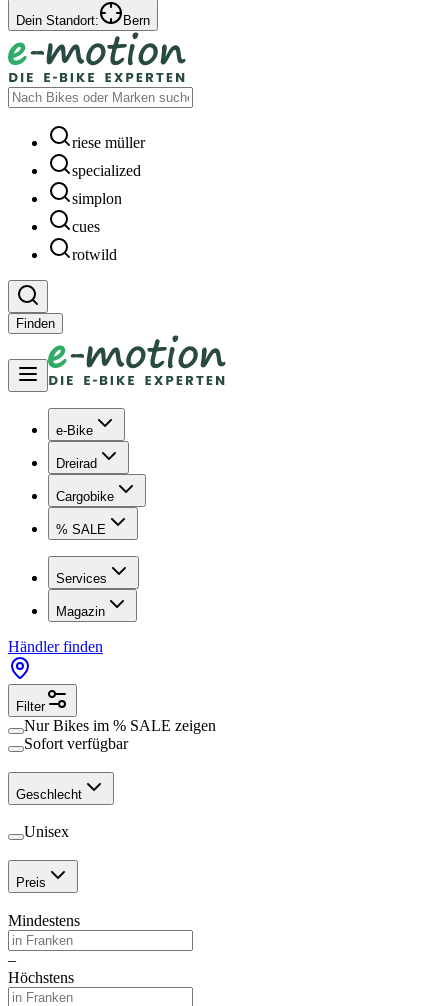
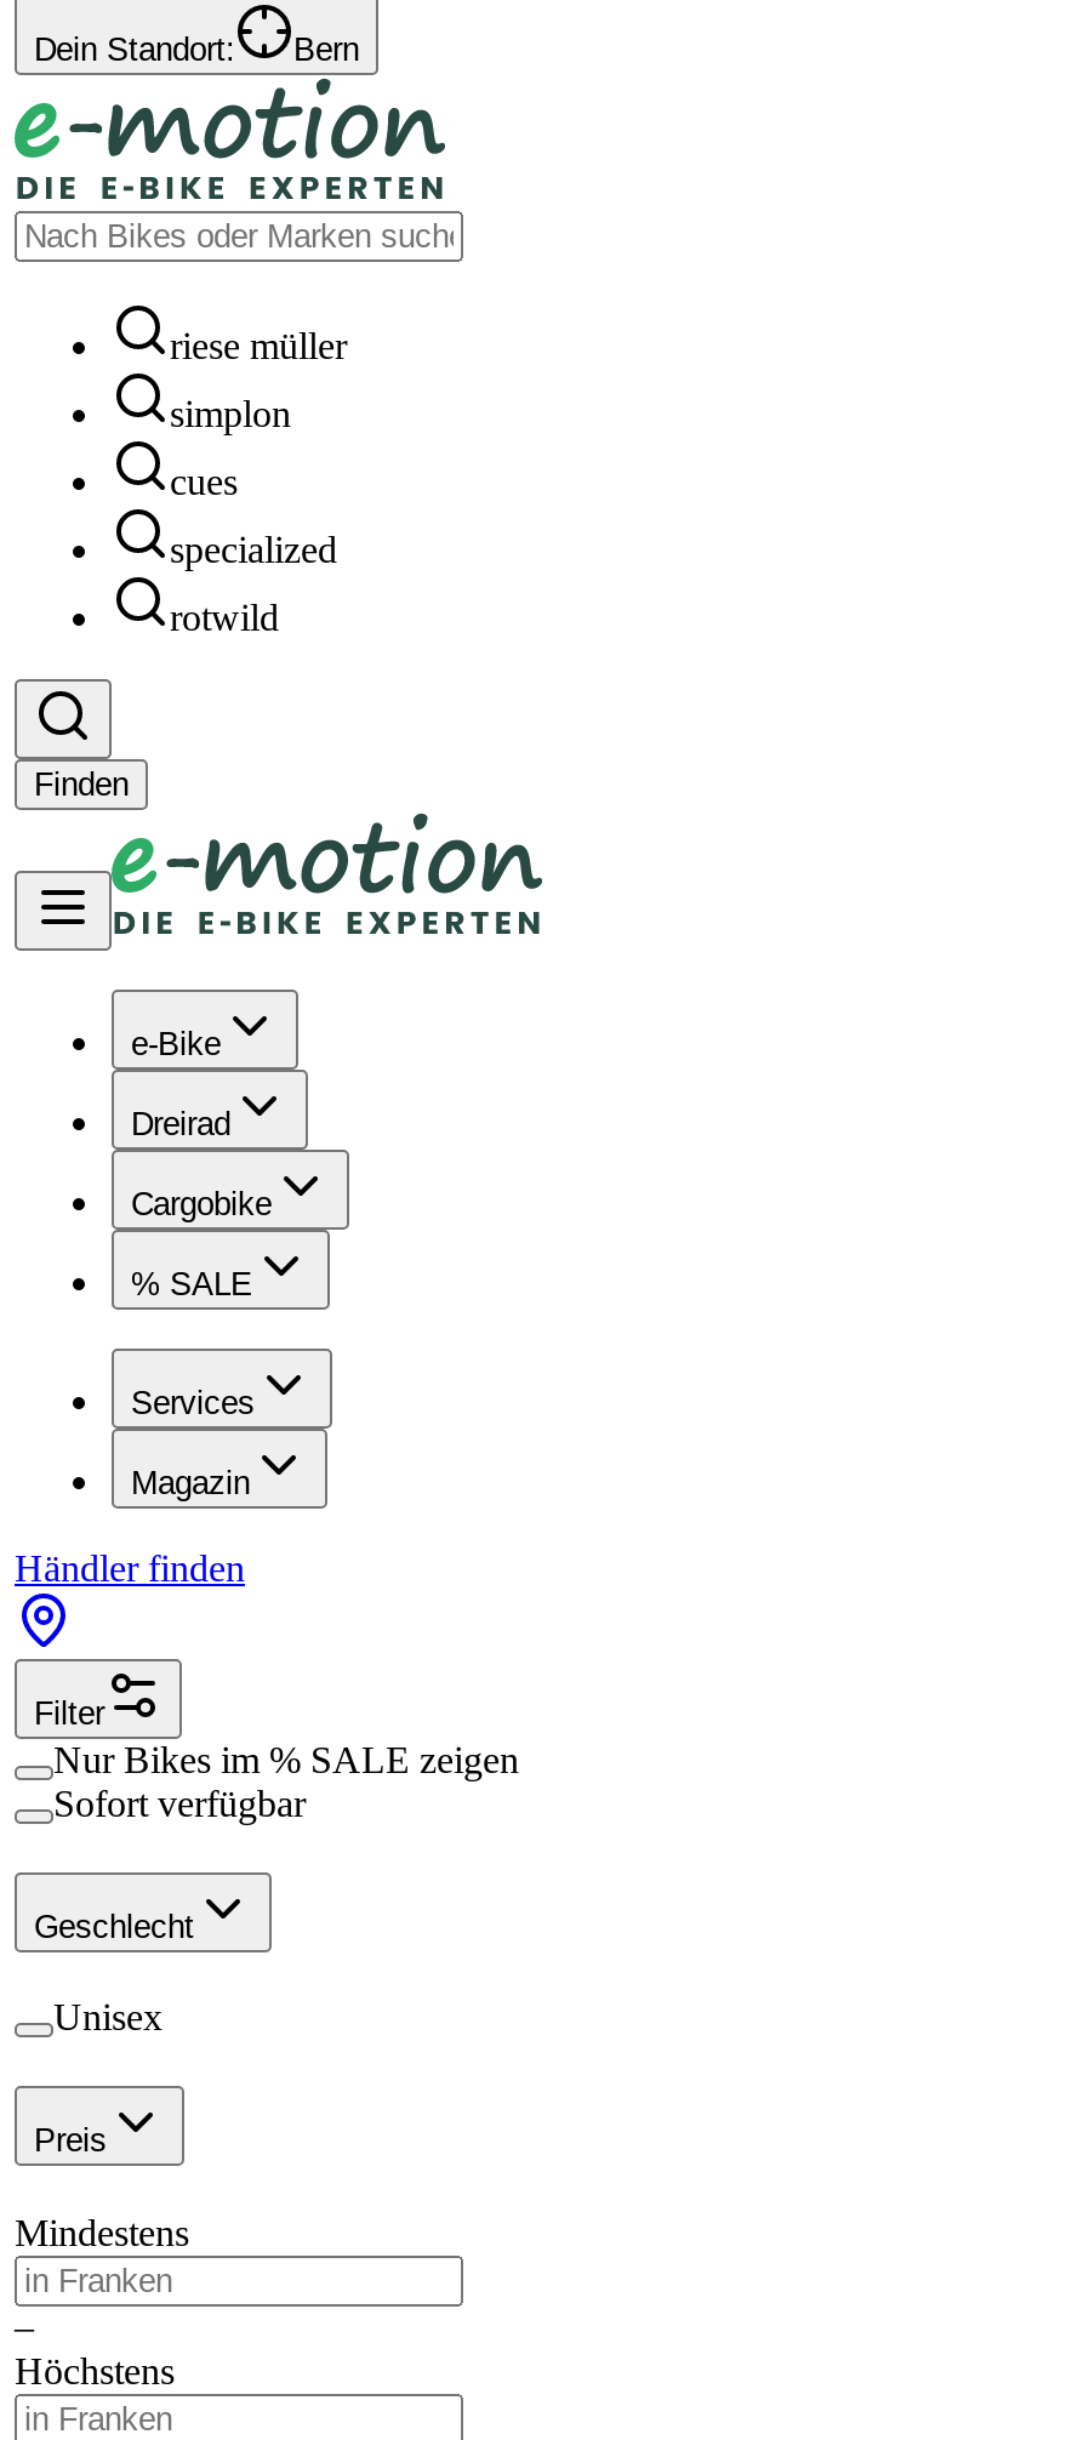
moved [72,162,141,179] -> [170,529,337,570]: specialized
moved [72,190,122,235] -> [170,393,291,502]: simplon | cues

